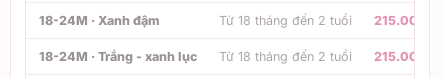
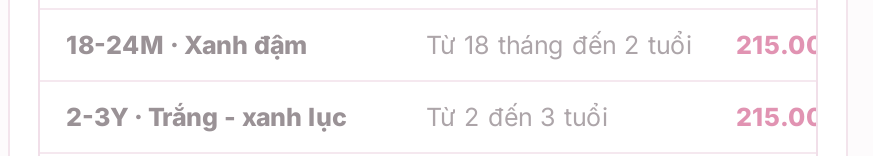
[39,49,352,64] 18-24M · Trắng - xanh lục | Từ 18 tháng đến 2 tuổi -> [66,102,608,132] 2-3Y · Trắng - xanh lục | Từ 2 đến 3 tuổi

